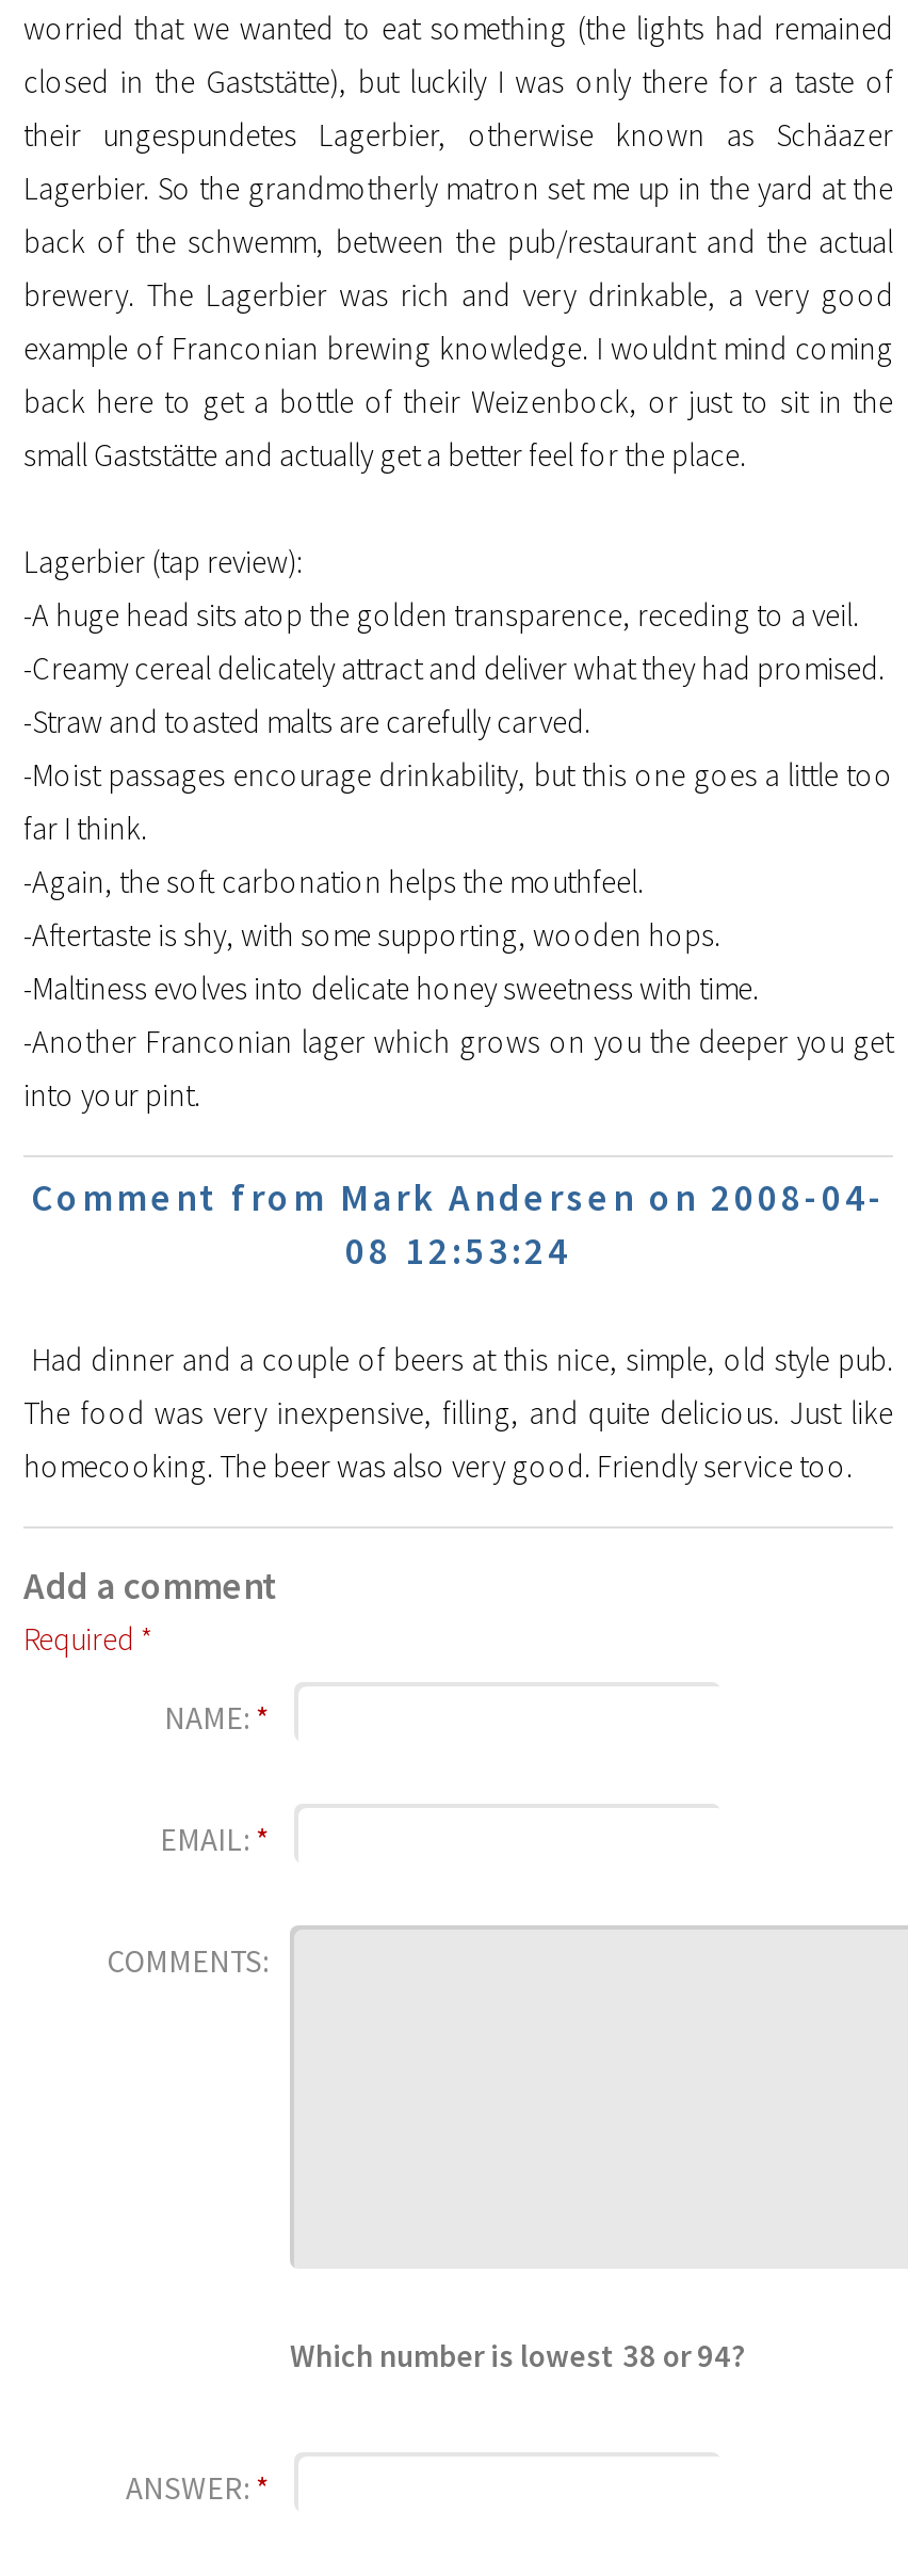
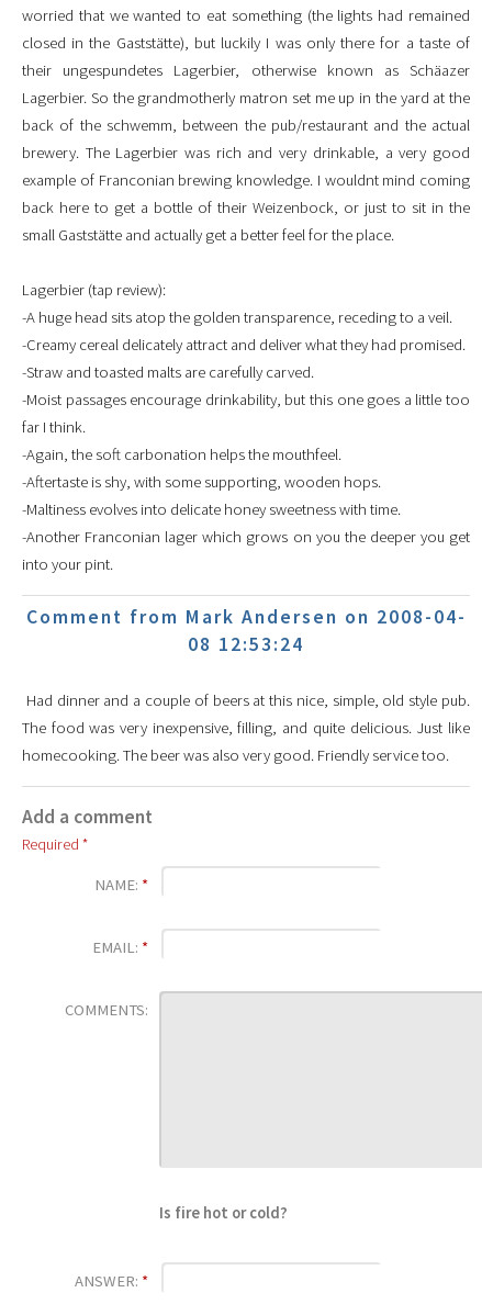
[290,2337,746,2376] Which number is lowest 38 or 94? -> [159,1203,288,1223] Is fire hot or cold?

